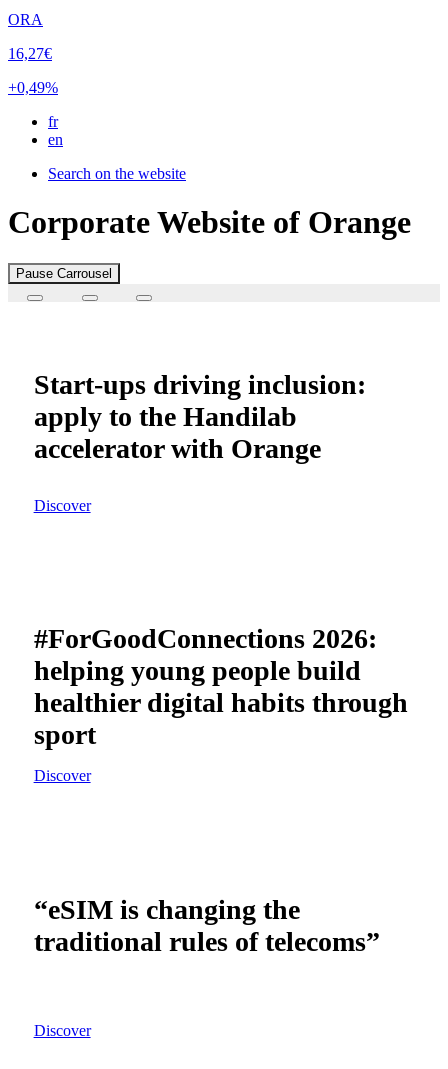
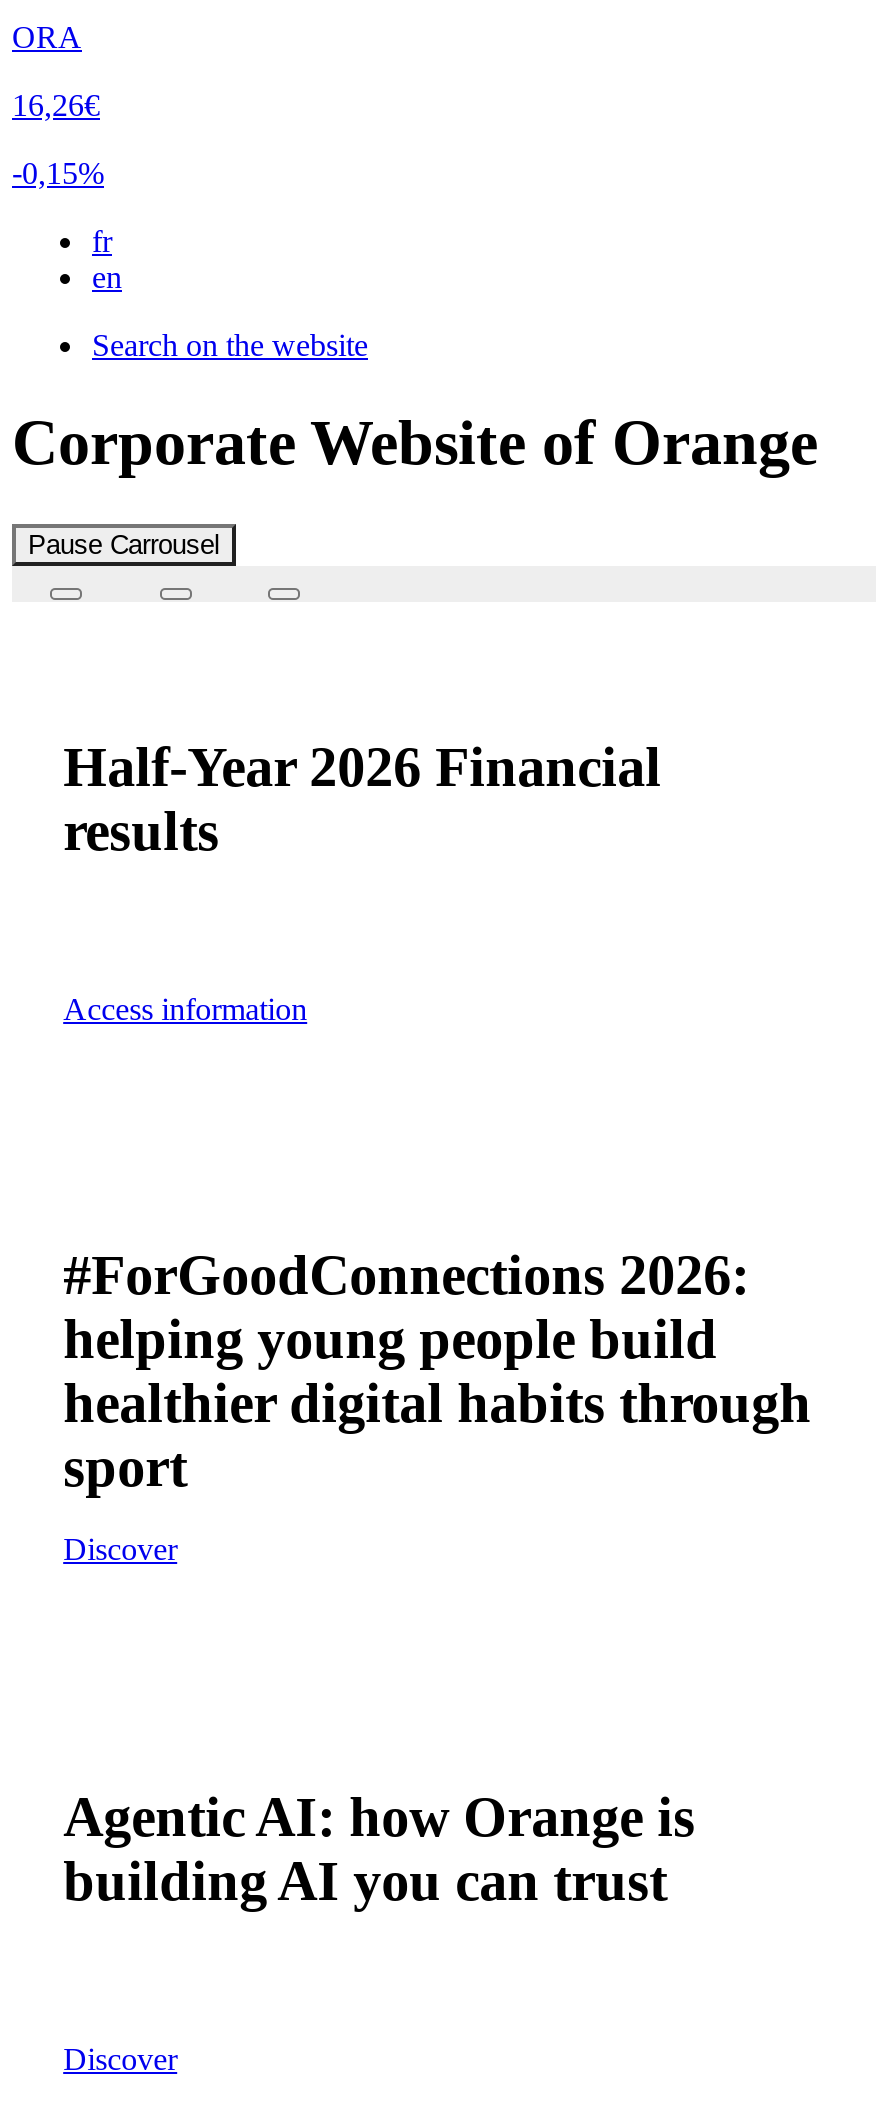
[8,45,52,62] 16,27€ -> [12,88,100,122] 16,26€
[8,79,58,96] +0,49% -> [12,156,104,190] -0,15%
[34,369,366,464] Start-ups driving inclusion: | apply to the Handilab | accelerator with Orange -> [63,735,661,861] Half-Year 2026 Financial | results
[34,497,91,514] Discover -> [63,991,307,1025] Access information
[34,893,380,956] “eSIM is changing the | traditional rules of telecoms” -> [63,1785,695,1911] Agentic AI: how Orange is | building AI you can trust

